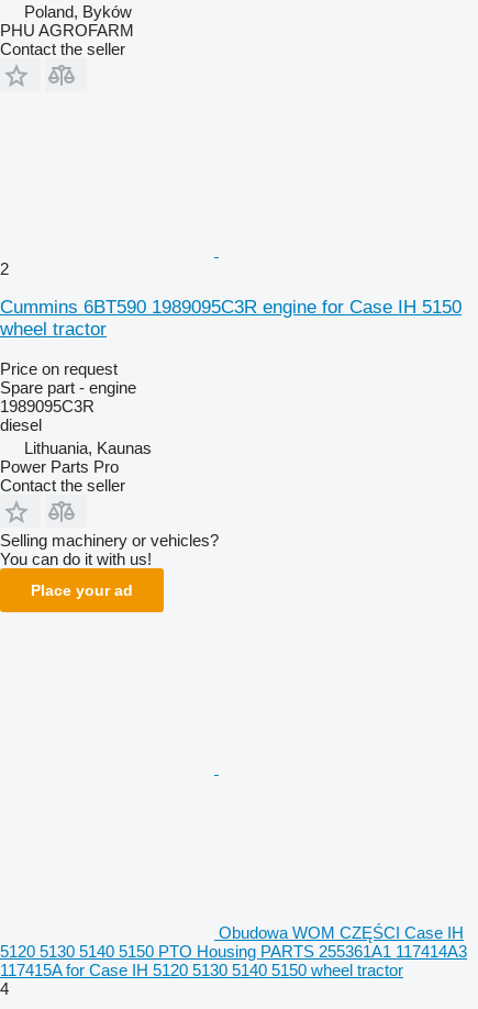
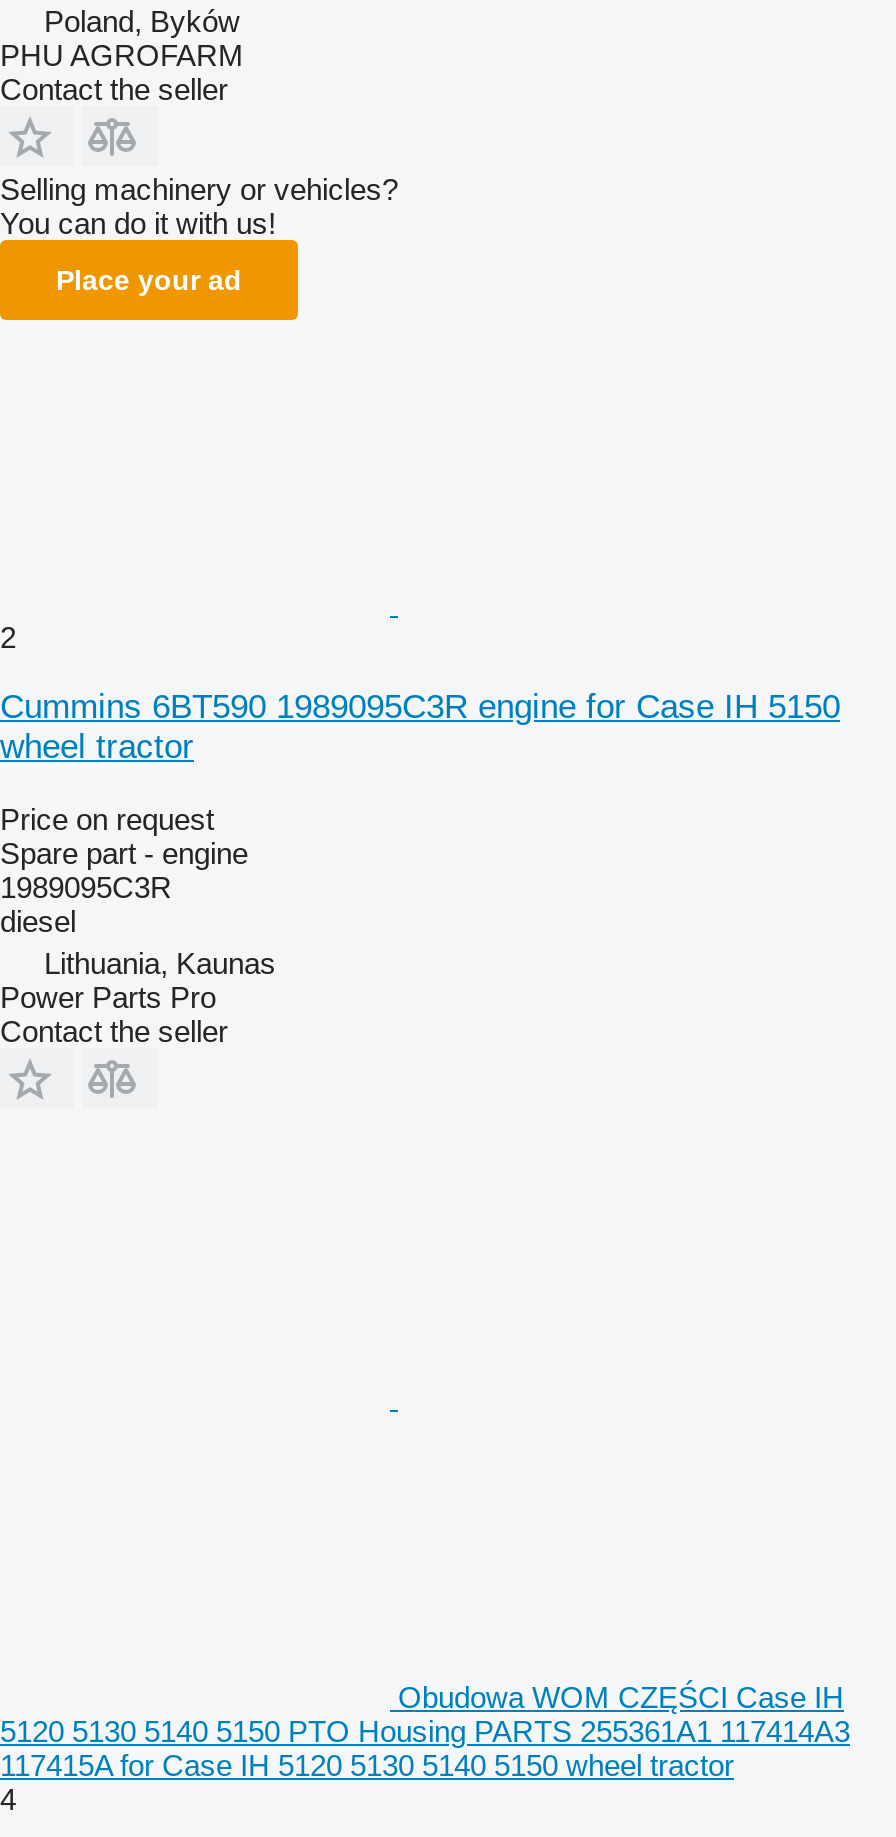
moved [0,259,462,494] -> [0,620,840,1048]: 2 | Cummins 6BT590 1989095C3R engine for Case IH 5150 | wheel tractor | ... | Power Parts Pro | Contact the seller
moved [0,531,219,599] -> [0,172,398,296]: Selling machinery or vehicles? | You can do it with us! | Place your ad

